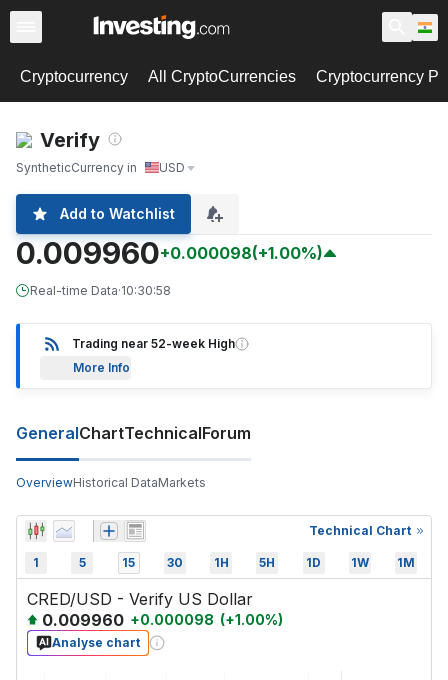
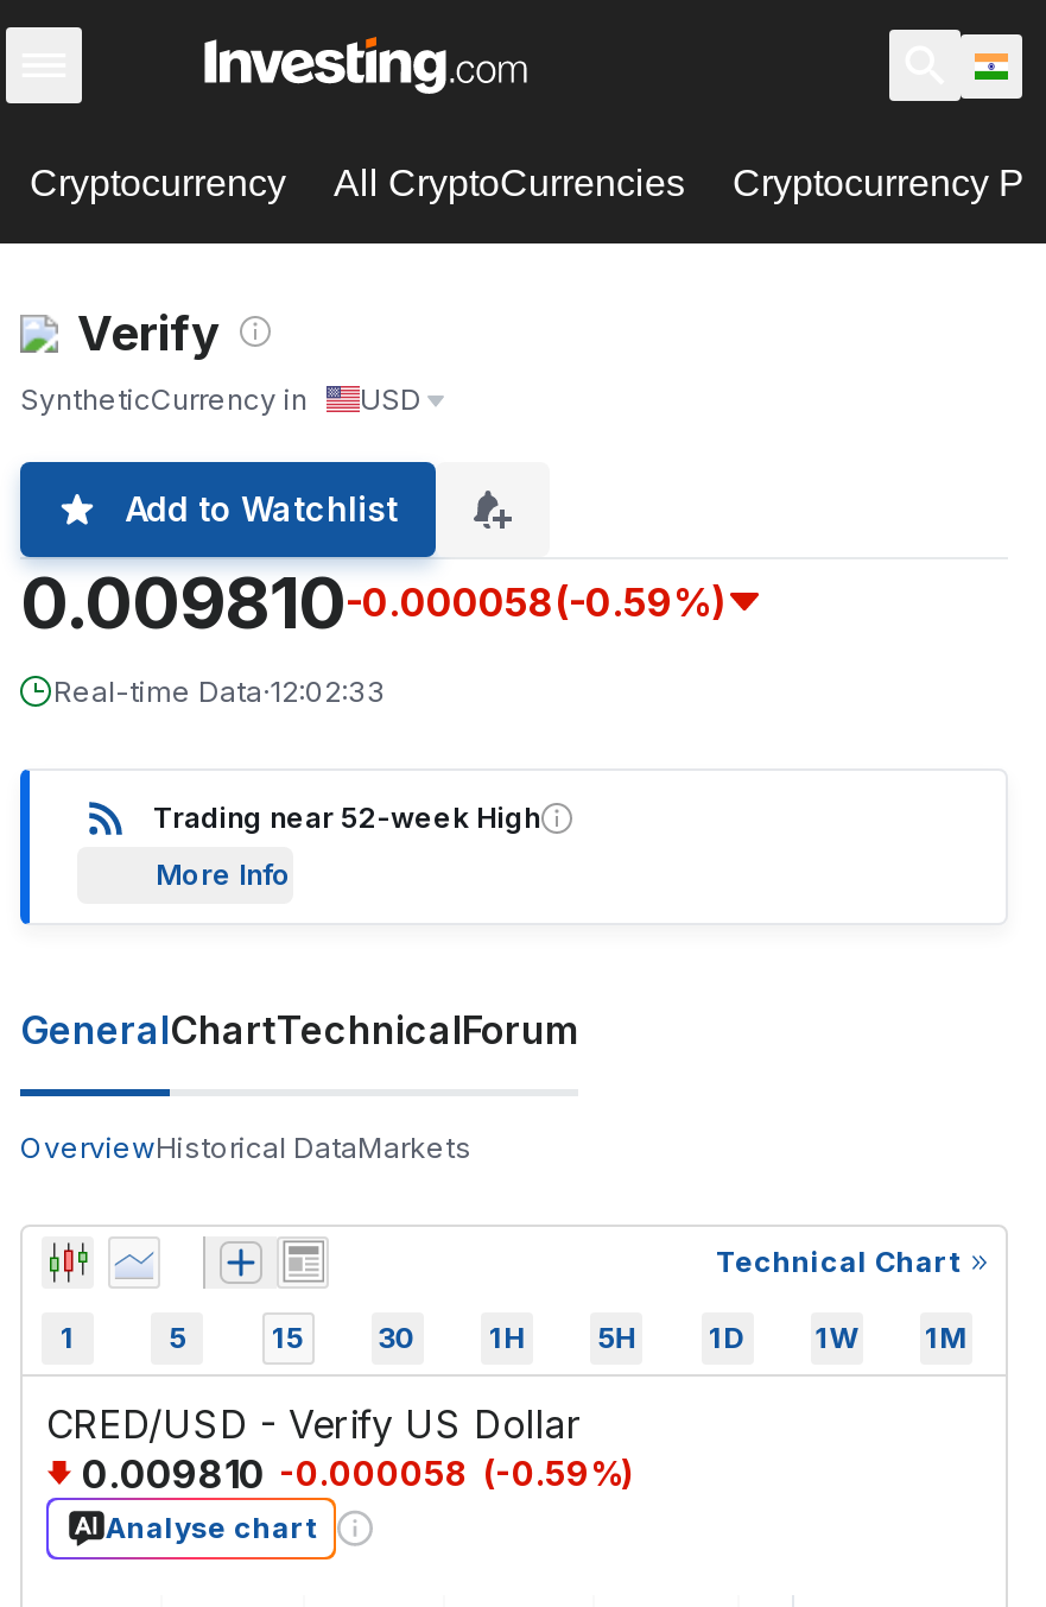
[16,235,323,271] 0.009960+0.000098(+1.00%) -> [20,559,725,644] 0.009810-0.000058(-0.59%)
[30,283,171,298] Real-time Data·10:30:58 -> [53,673,386,709] Real-time Data·12:02:33
[42,610,283,630] 0.009960 +0.000098 (+1.00%) -> [82,1450,633,1497] 0.009810 -0.000058 (-0.59%)

